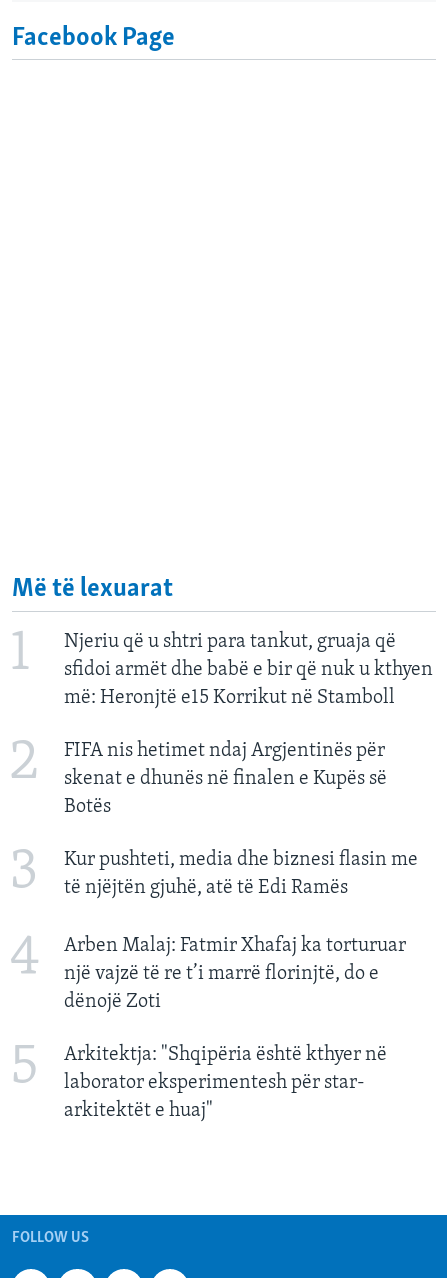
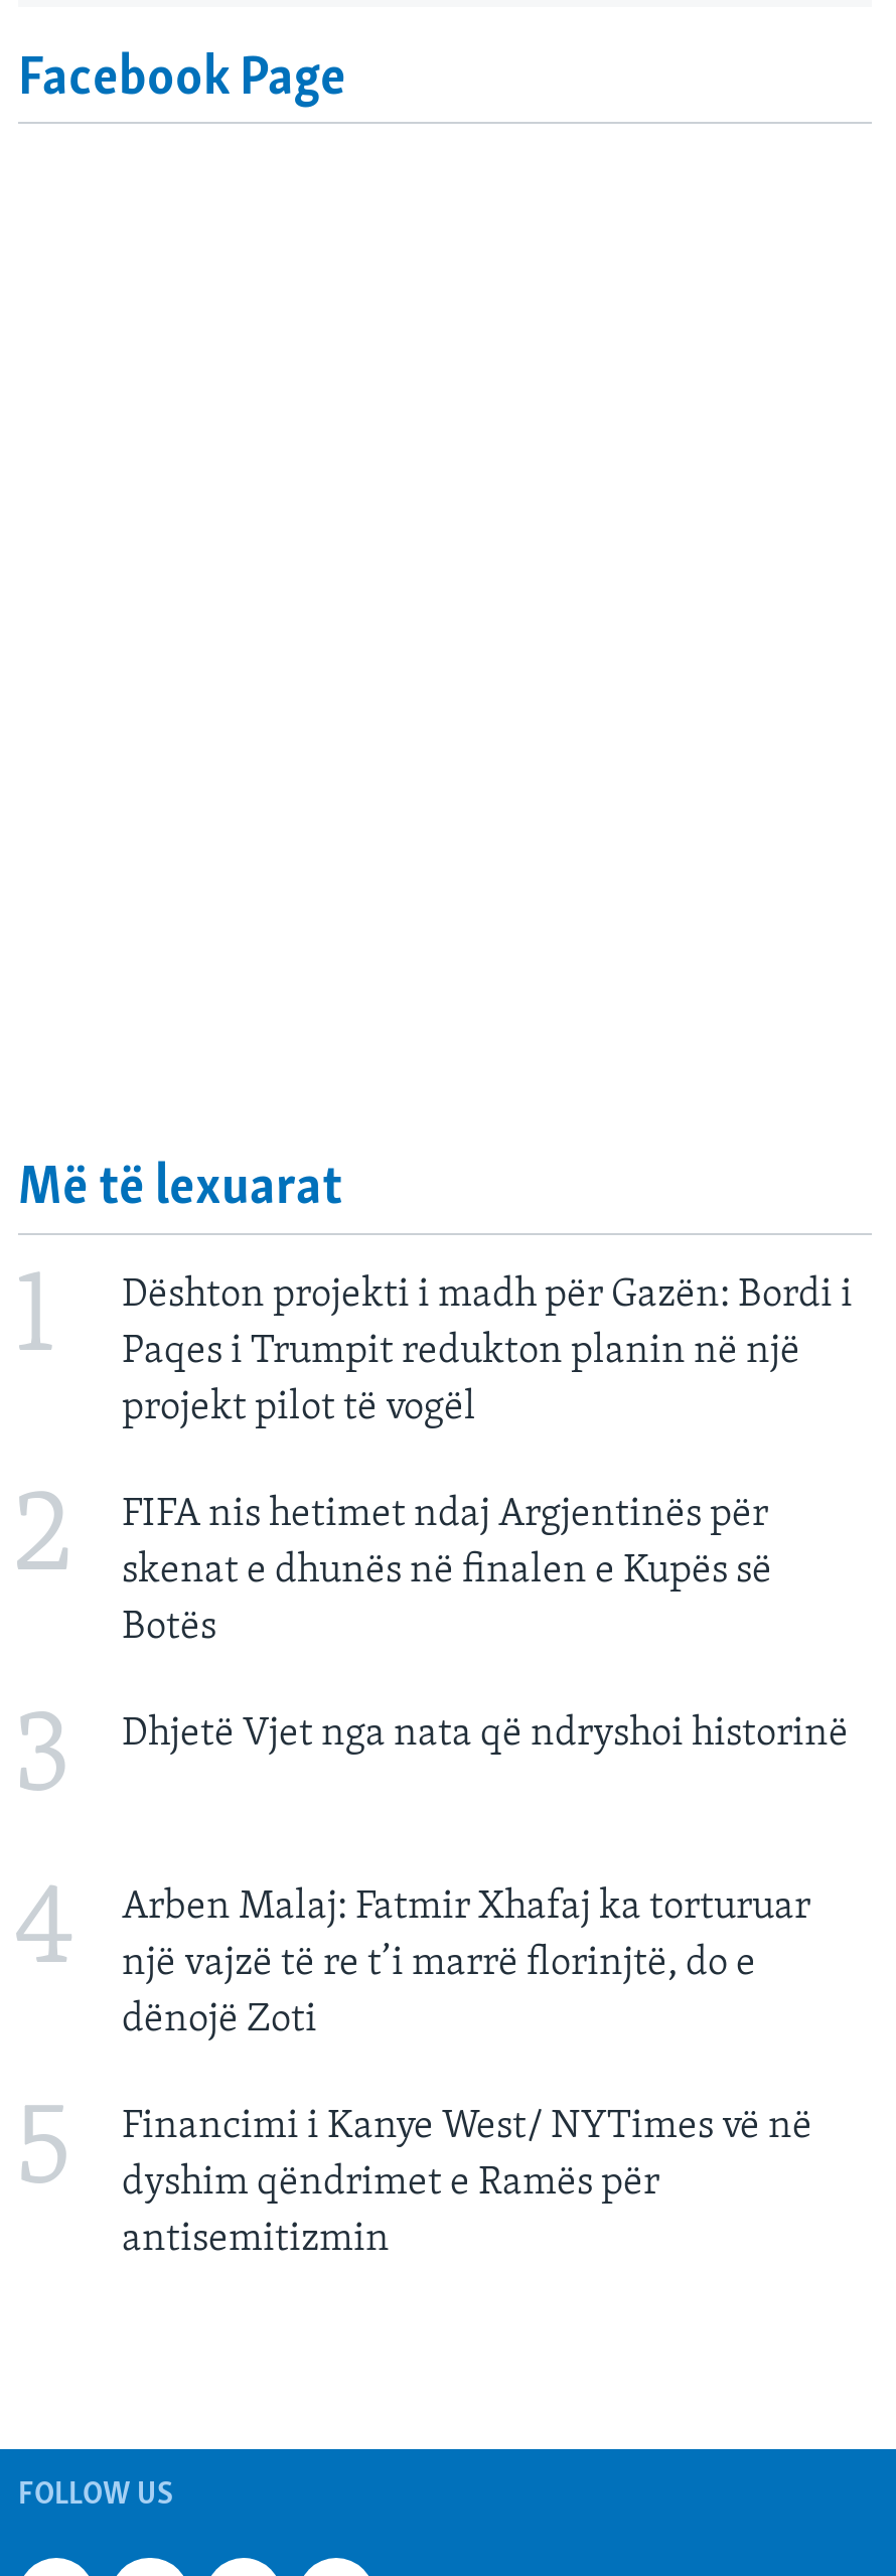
[63,632,432,708] Njeriu që u shtri para tankut, gruaja që | sfidoi armët dhe babë e bir që nuk u kthyen | më: Heronjtë e15 Korrikut në Stamboll -> [122,1275,853,1428] Dështon projekti i madh për Gazën: Bordi i | Paqes i Trumpit redukton planin në një | projekt pilot të vogël
[63,850,417,898] Kur pushteti, media dhe biznesi flasin me | të njëjtën gjuhë, atë të Edi Ramës -> [122,1714,849,1754] Dhjetë Vjet nga nata që ndryshoi historinë
[63,1045,386,1121] Arkitektja: "Shqipëria është kthyer në | laborator eksperimentesh për star- | arkitektët e huaj" -> [122,2107,812,2260] Financimi i Kanye West/ NYTimes vë në | dyshim qëndrimet e Ramës për | antisemitizmin

